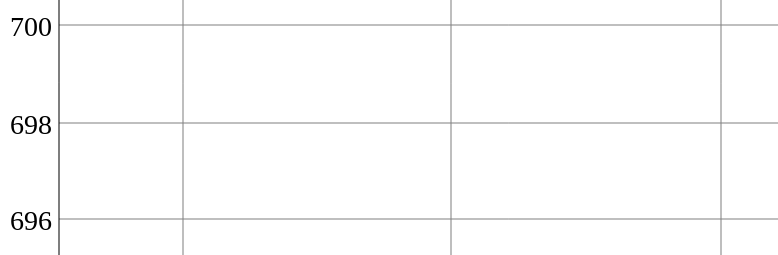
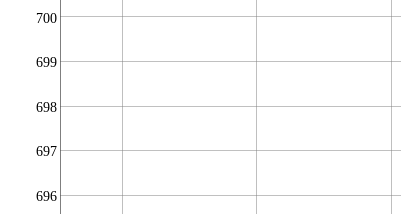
none -> [36,55,57,70] 699
none -> [36,144,57,159] 697

